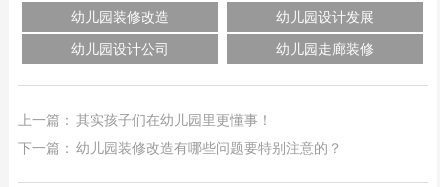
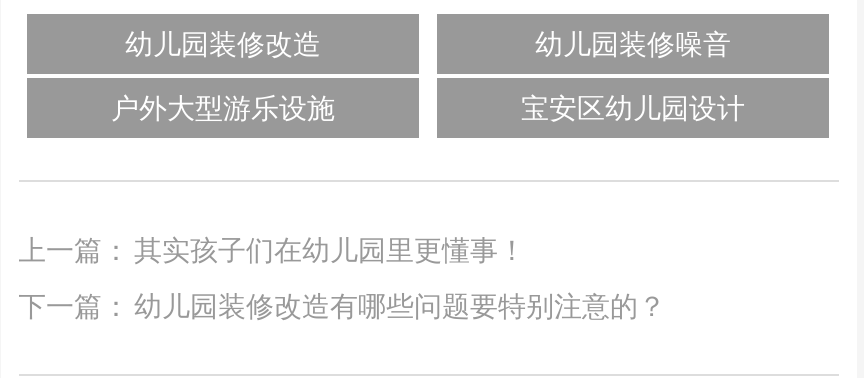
[276,9,374,25] 幼儿园设计发展 -> [535,27,731,59] 幼儿园装修噪音
[71,41,374,57] 幼儿园设计公司 | 幼儿园走廊装修 -> [111,91,745,123] 户外大型游乐设施 | 宝安区幼儿园设计

